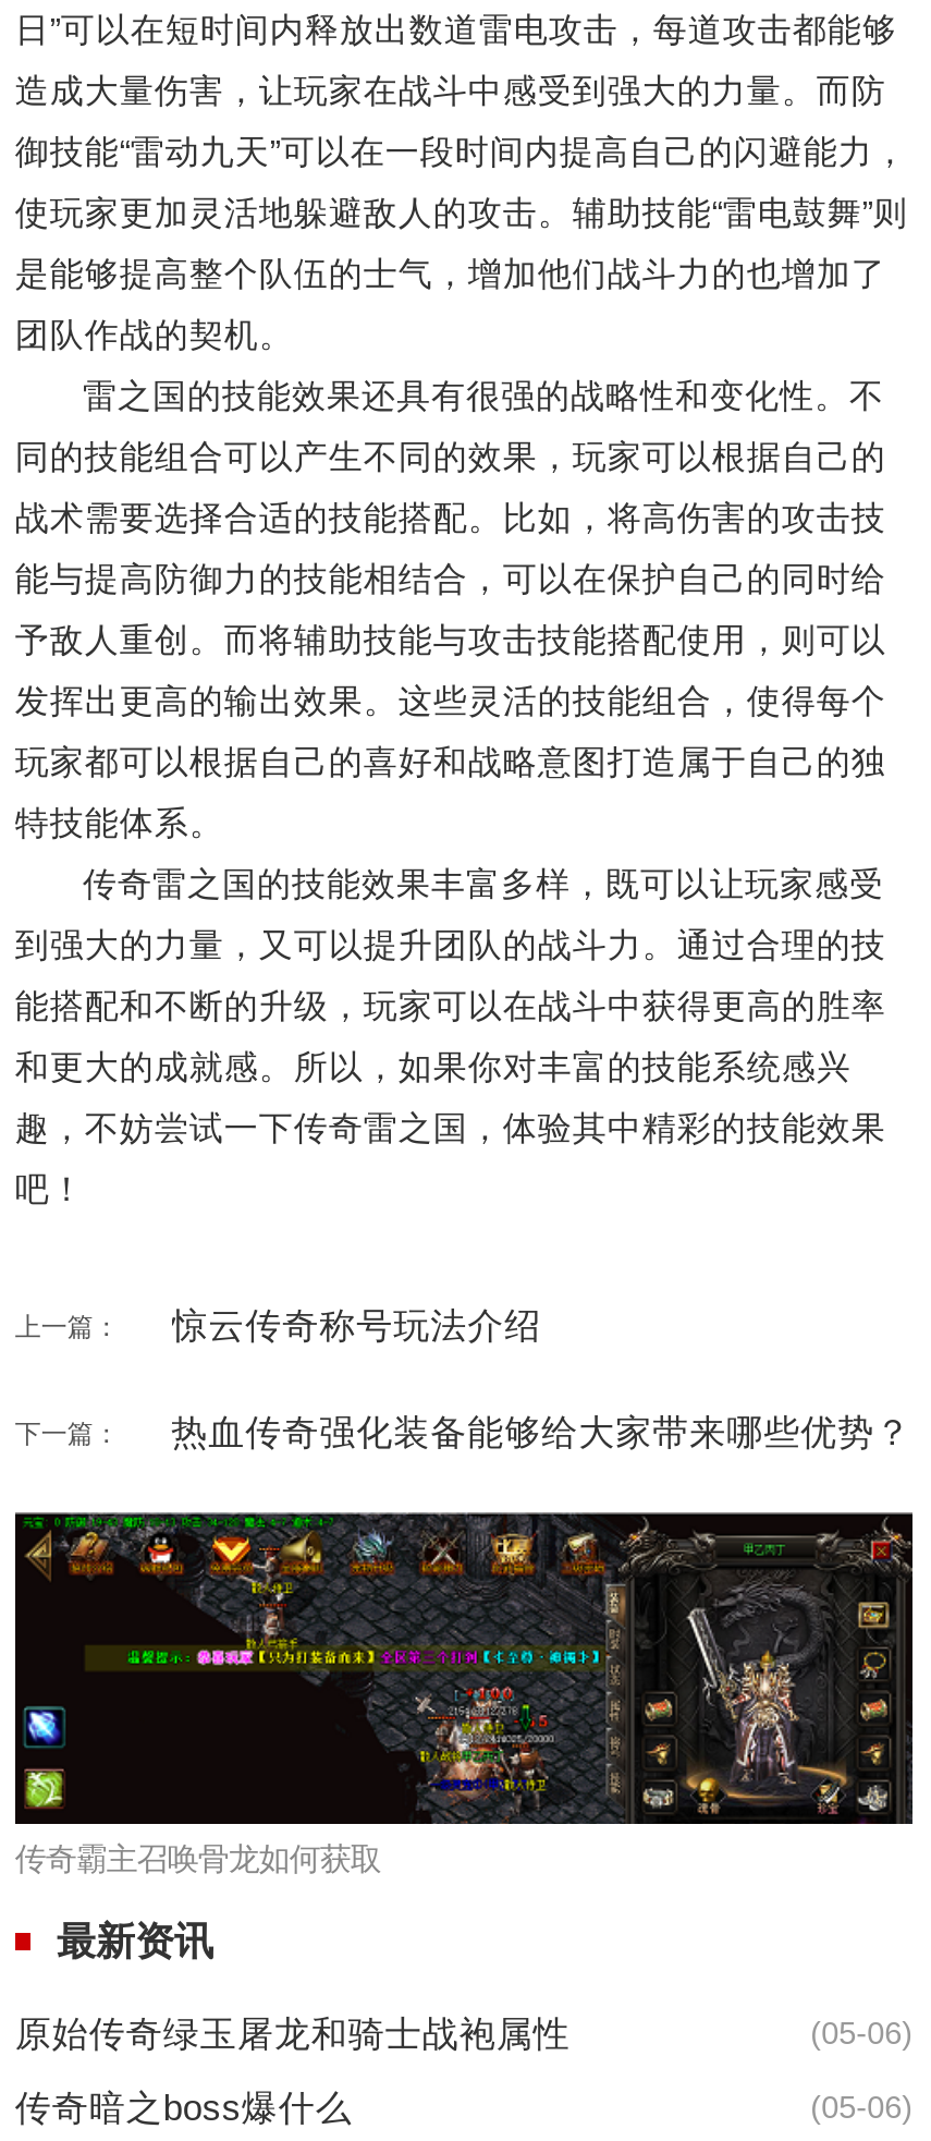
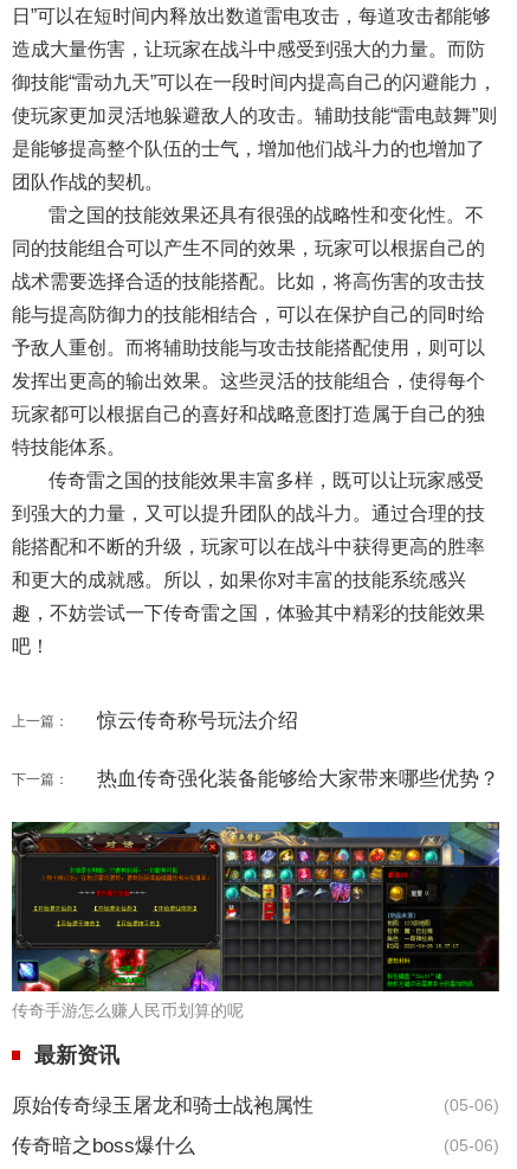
[13,1512,915,1877] [image] | 传奇霸主召唤骨龙如何获取 -> [11,822,500,1020] [image] | 传奇手游怎么赚人民币划算的呢

